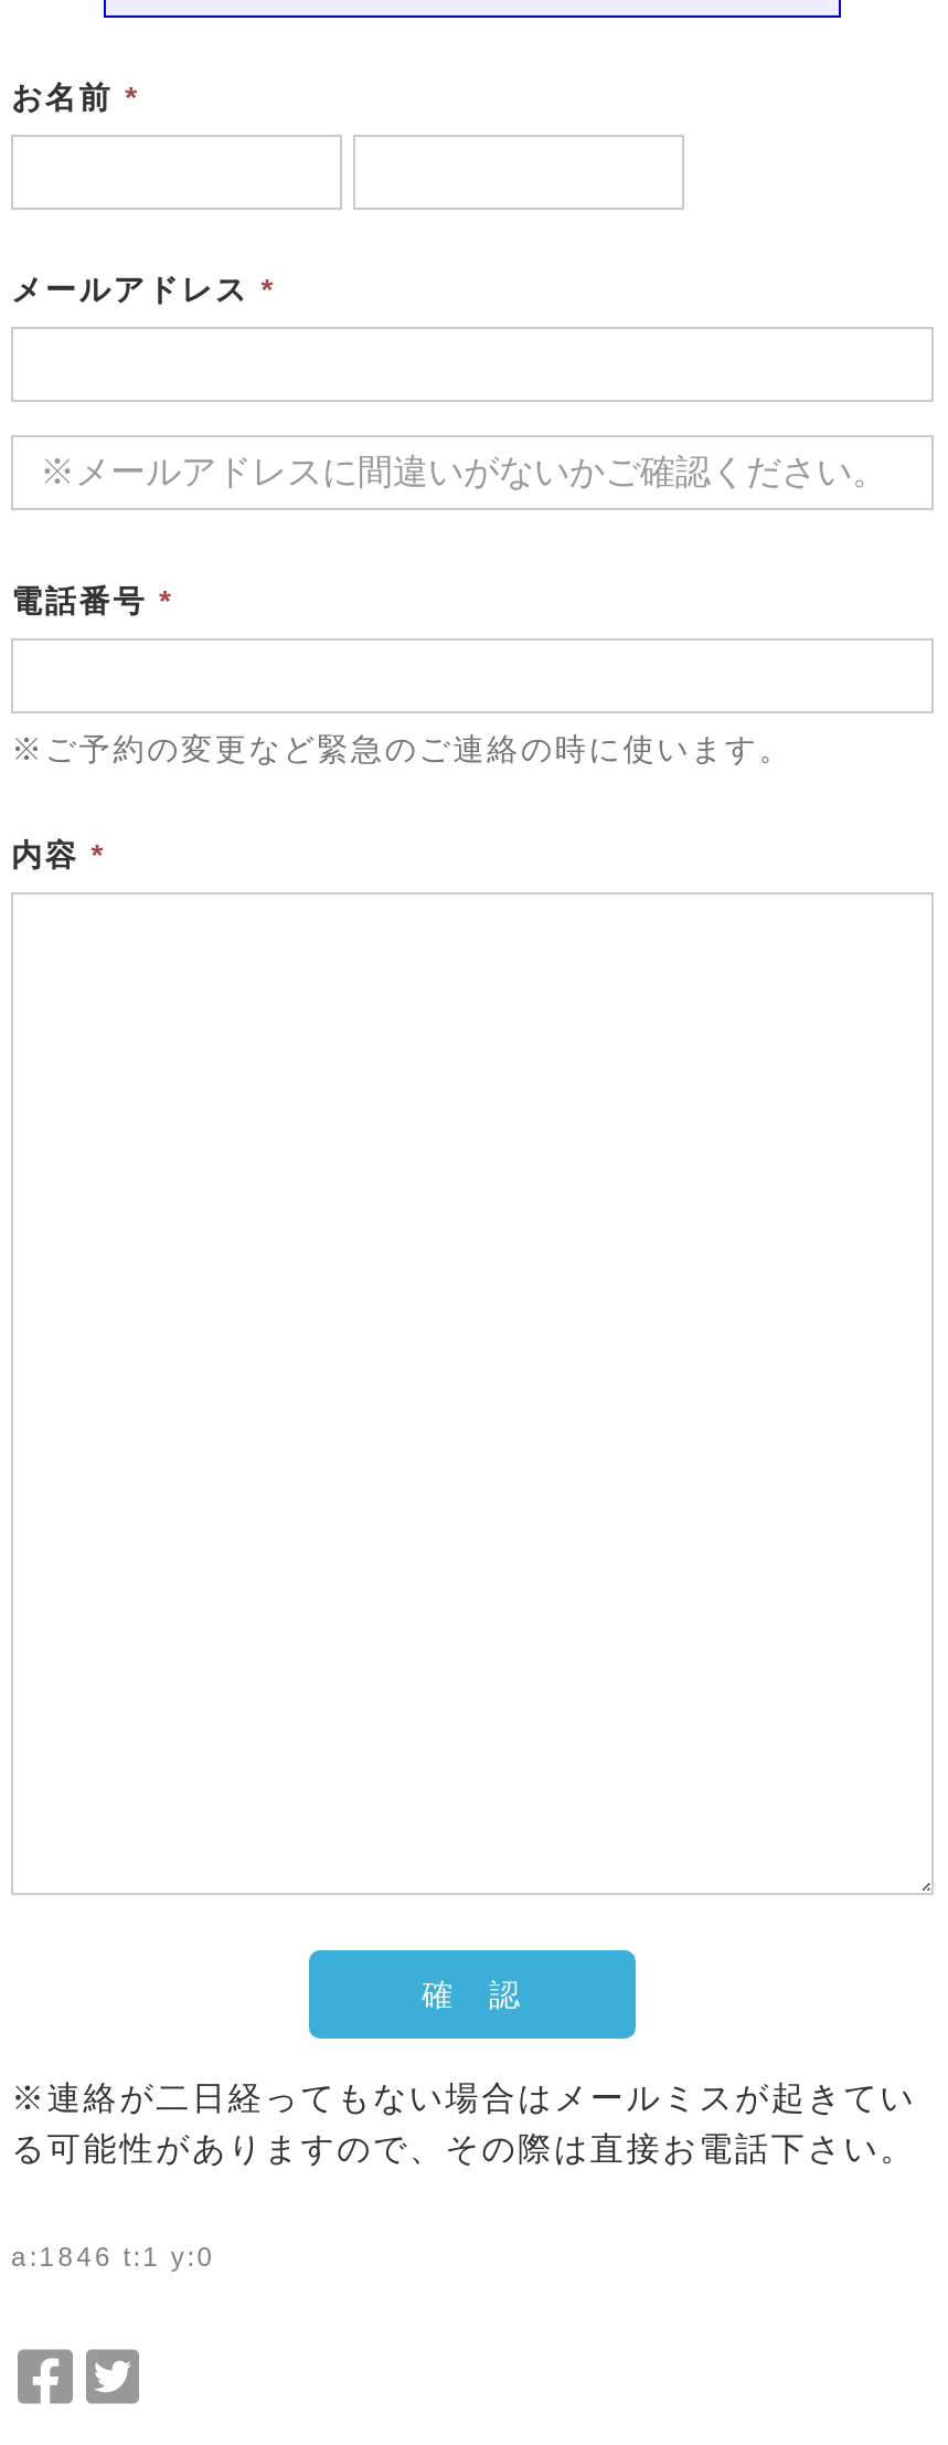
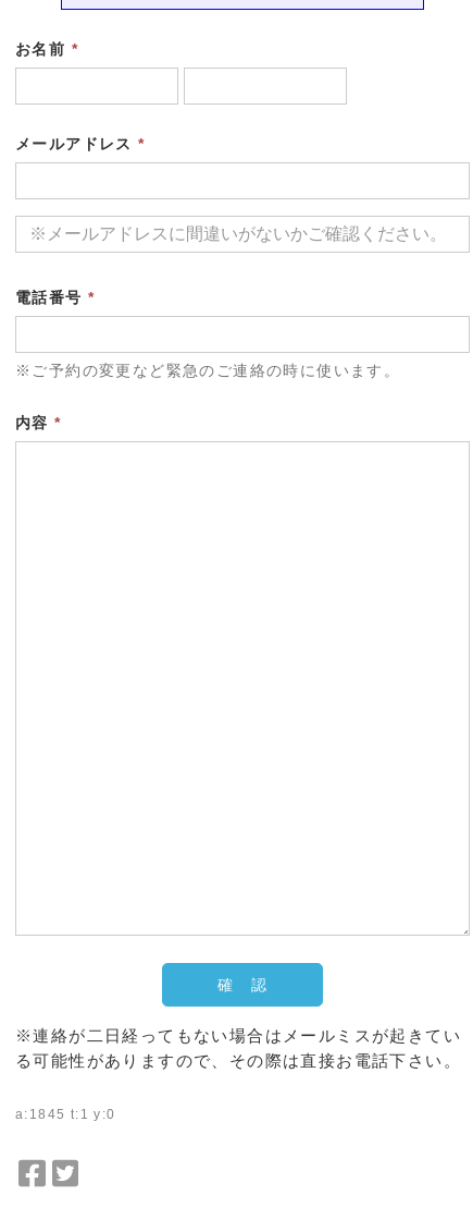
[11,2242,215,2273] a:1846 t:1 y:0 -> [15,1107,116,1122] a:1845 t:1 y:0

